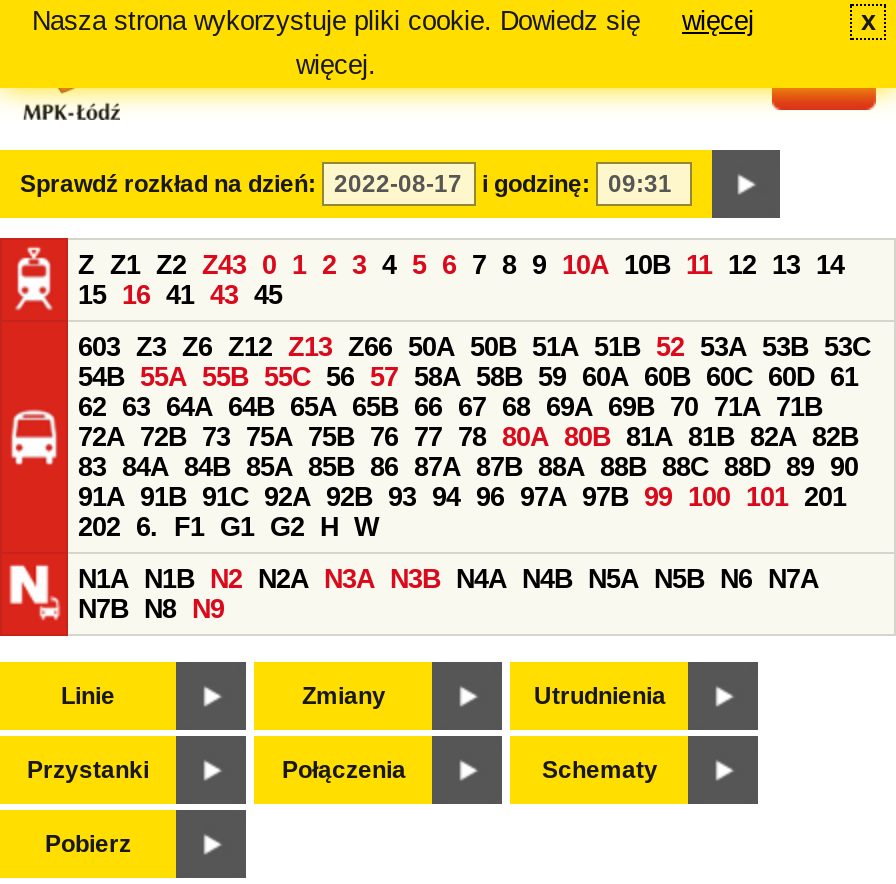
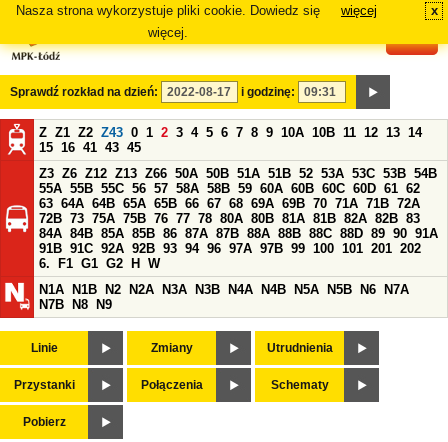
[78,332,870,542] 603 Z3 Z6 Z12 Z13 Z66 50A 50B 51A 51B 52 53A 53B 53C | 54B 55A 55B 55C 56 57 58A 58B 59 60A 60B 60C 60D 61 | 62 63 64A 64B 65A 65B 66 67 68 69A 69B 70 71A 71B | 72A 72B 73 75A 75B 76 77 78 80A 80B 81A 81B 82A 82B | 83 84A 84B 85A 85B 86 87A 87B 88A 88B 88C 88D 89 90 | 91A 91B 91C 92A 92B 93 94 96 97A 97B 99 100 101 201 | 202 6. F1 G1 G2 H W -> [39,166,438,271] Z3 Z6 Z12 Z13 Z66 50A 50B 51A 51B 52 53A 53C 53B 54B | 55A 55B 55C 56 57 58A 58B 59 60A 60B 60C 60D 61 62 | 63 64A 64B 65A 65B 66 67 68 69A 69B 70 71A 71B 72A | 72B 73 75A 75B 76 77 78 80A 80B 81A 81B 82A 82B 83 | 84A 84B 85A 85B 86 87A 87B 88A 88B 88C 88D 89 90 91A | 91B 91C 92A 92B 93 94 96 97A 97B 99 100 101 201 202 | 6. F1 G1 G2 H W

